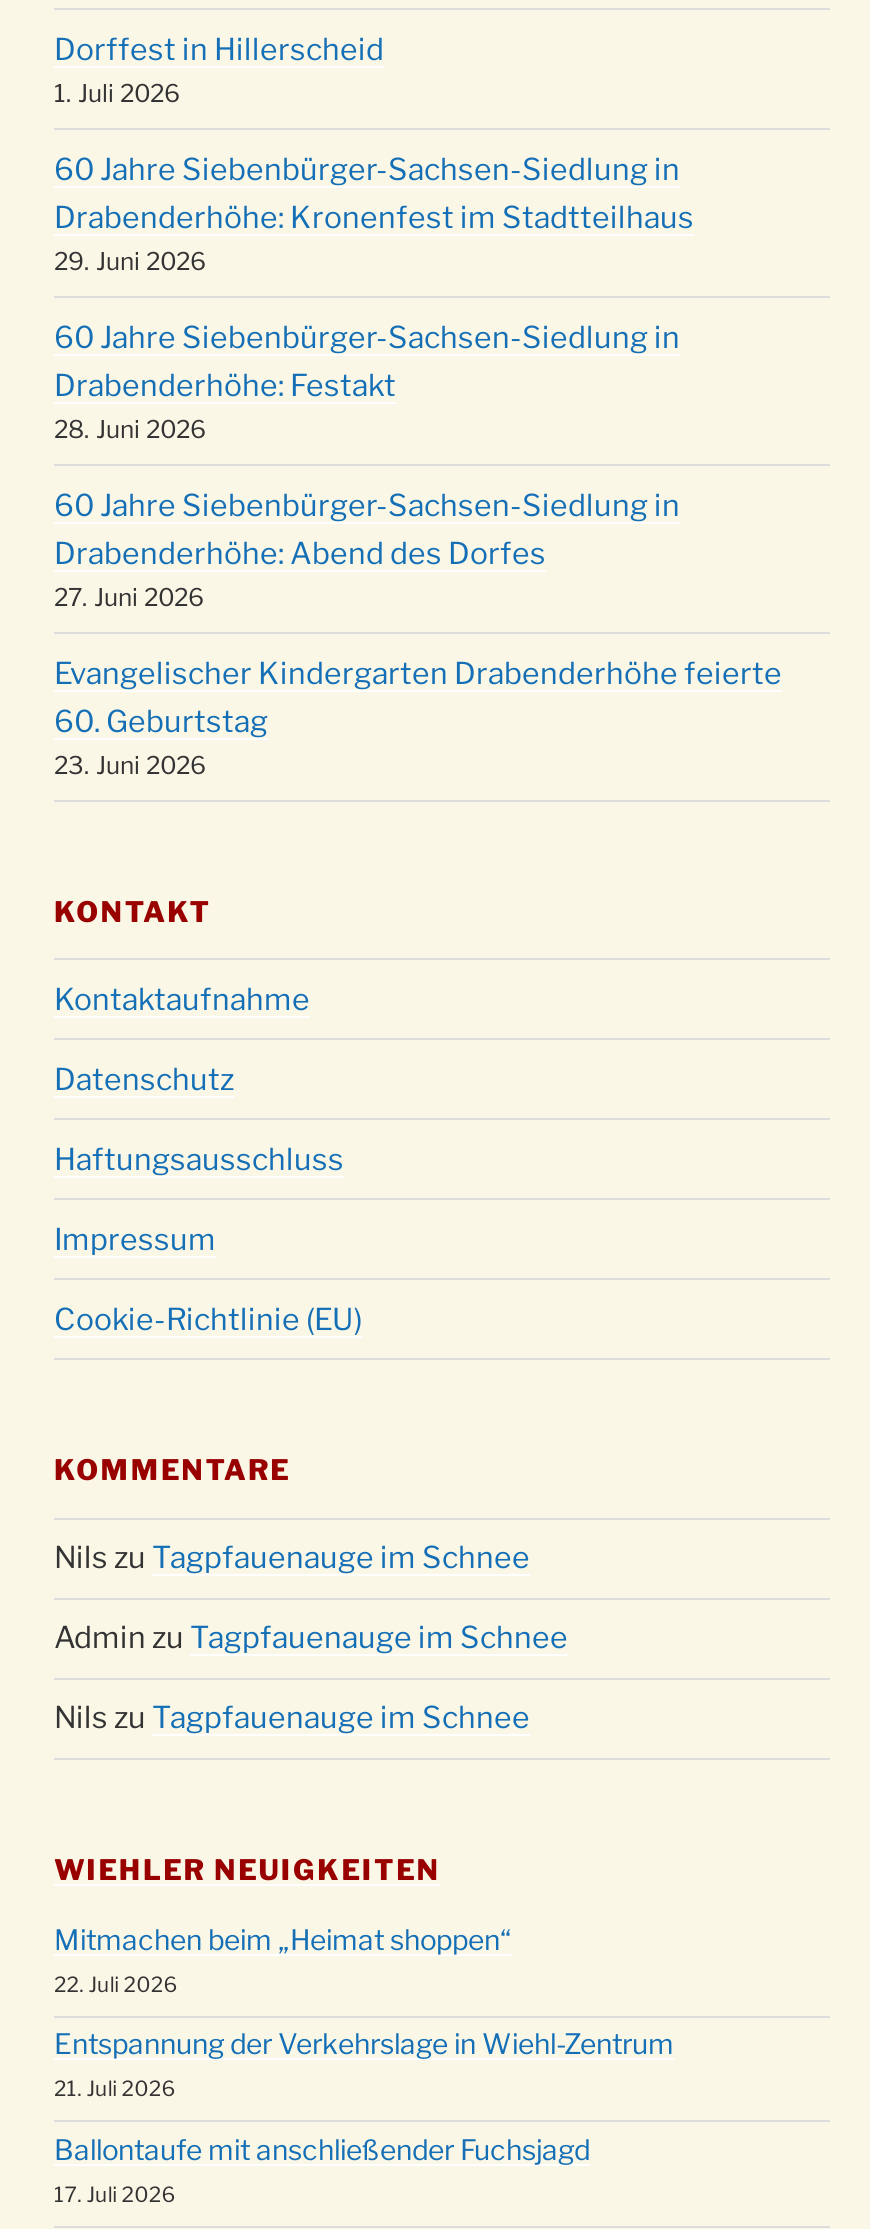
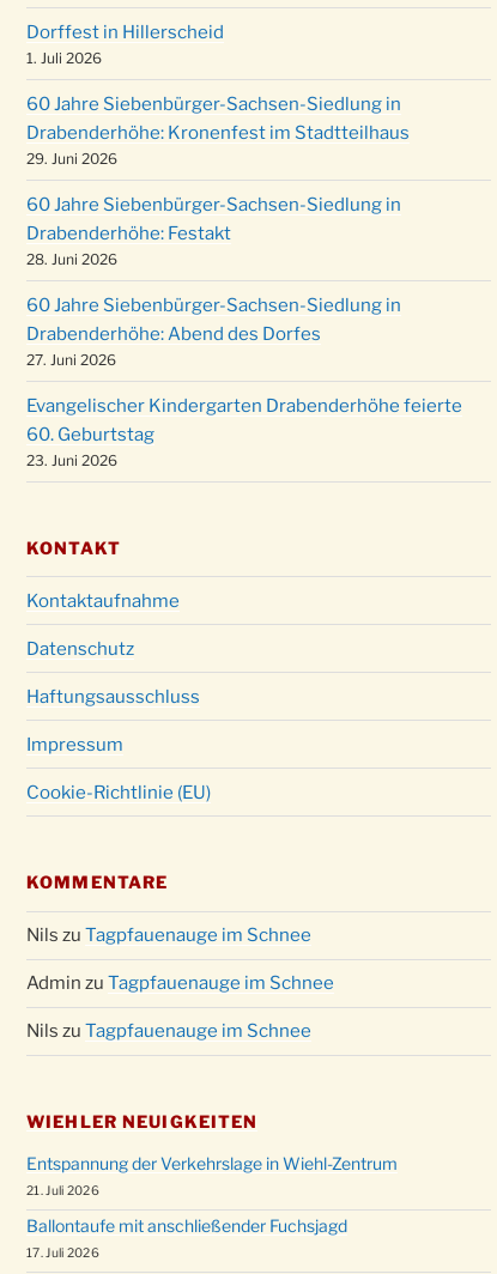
[54,1921,512,1998] Mitmachen beim „Heimat shoppen“ | 22. Juli 2026 -> none

